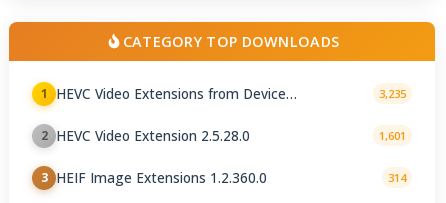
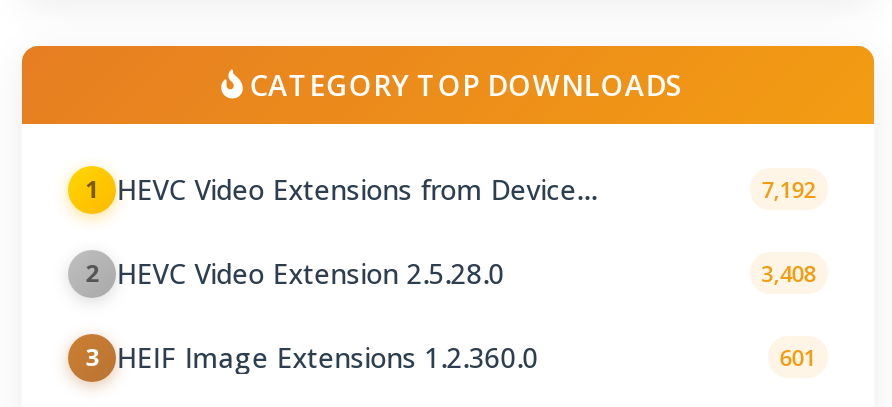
[379,86,406,101] 3,235 -> [762,174,816,204] 7,192
[379,128,406,143] 1,601 -> [762,258,816,288] 3,408
[388,170,406,185] 314 -> [780,342,816,372] 601

